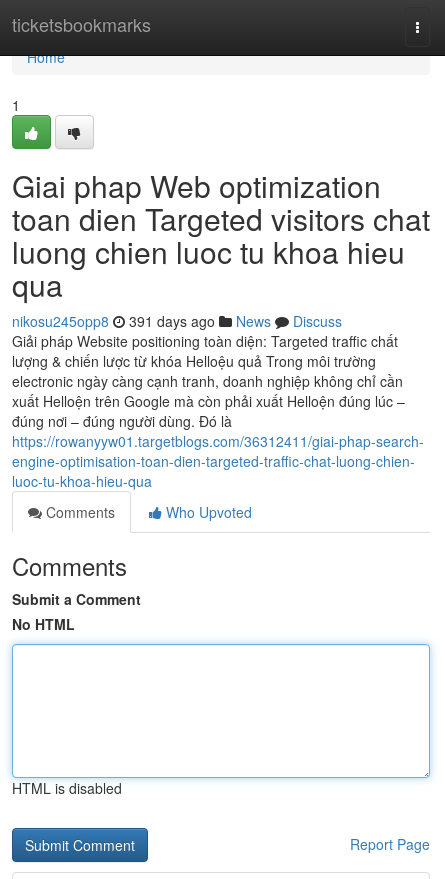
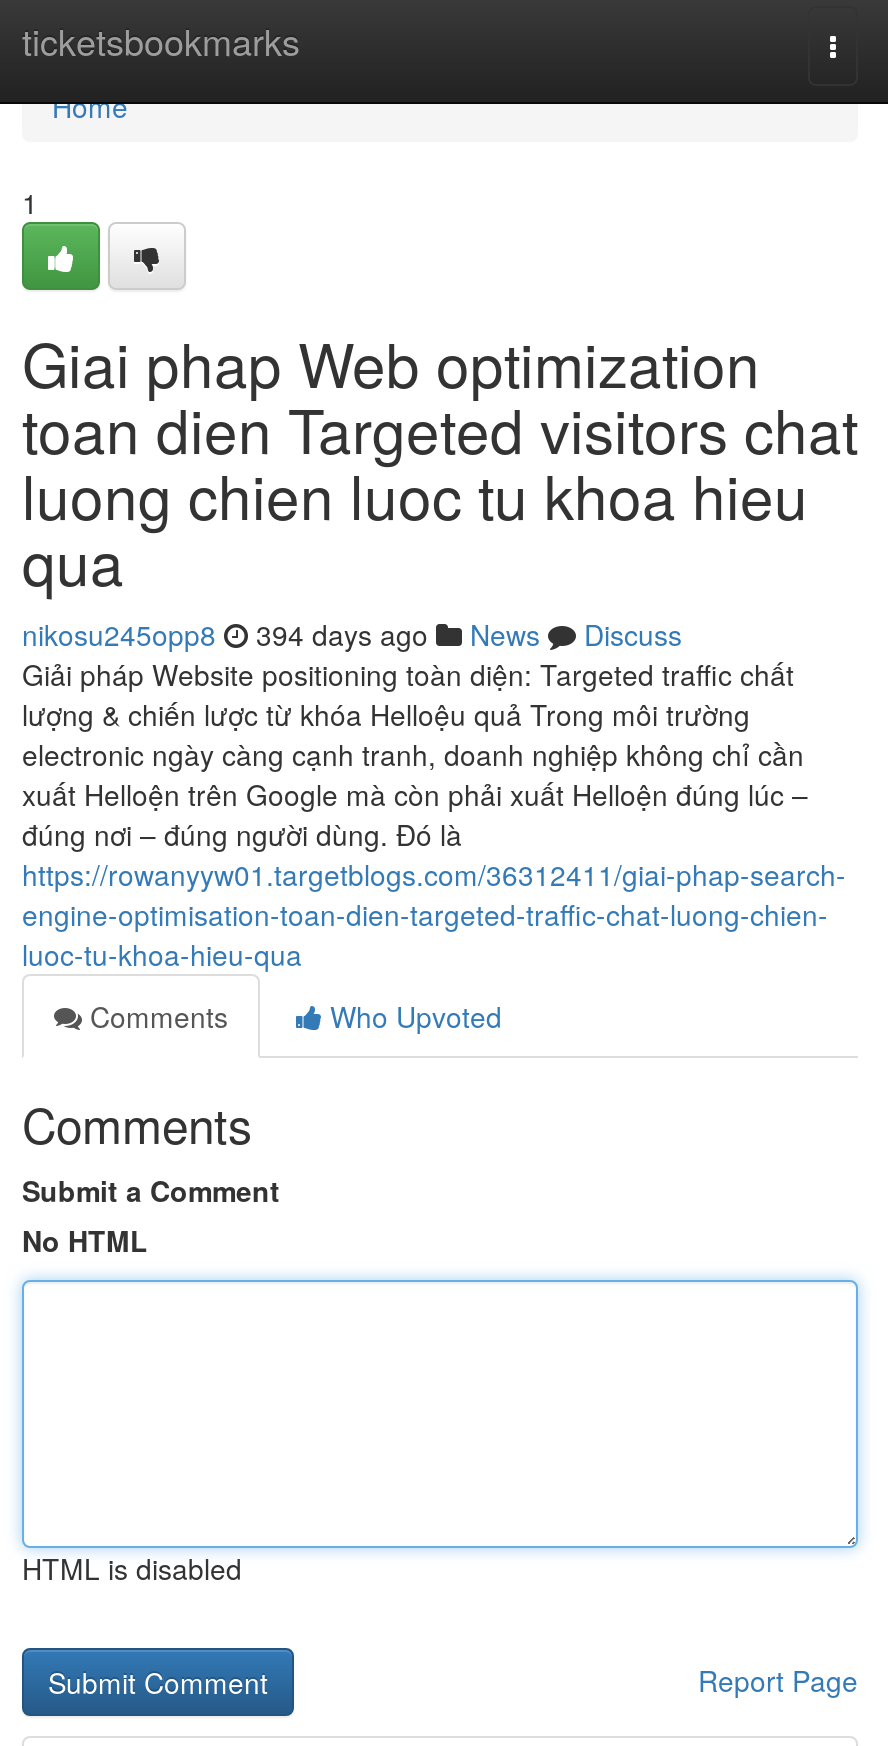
[12,311,342,331] nikosu245opp8 391 days ago News Discuss -> [22,614,682,654] nikosu245opp8 394 days ago News Discuss

